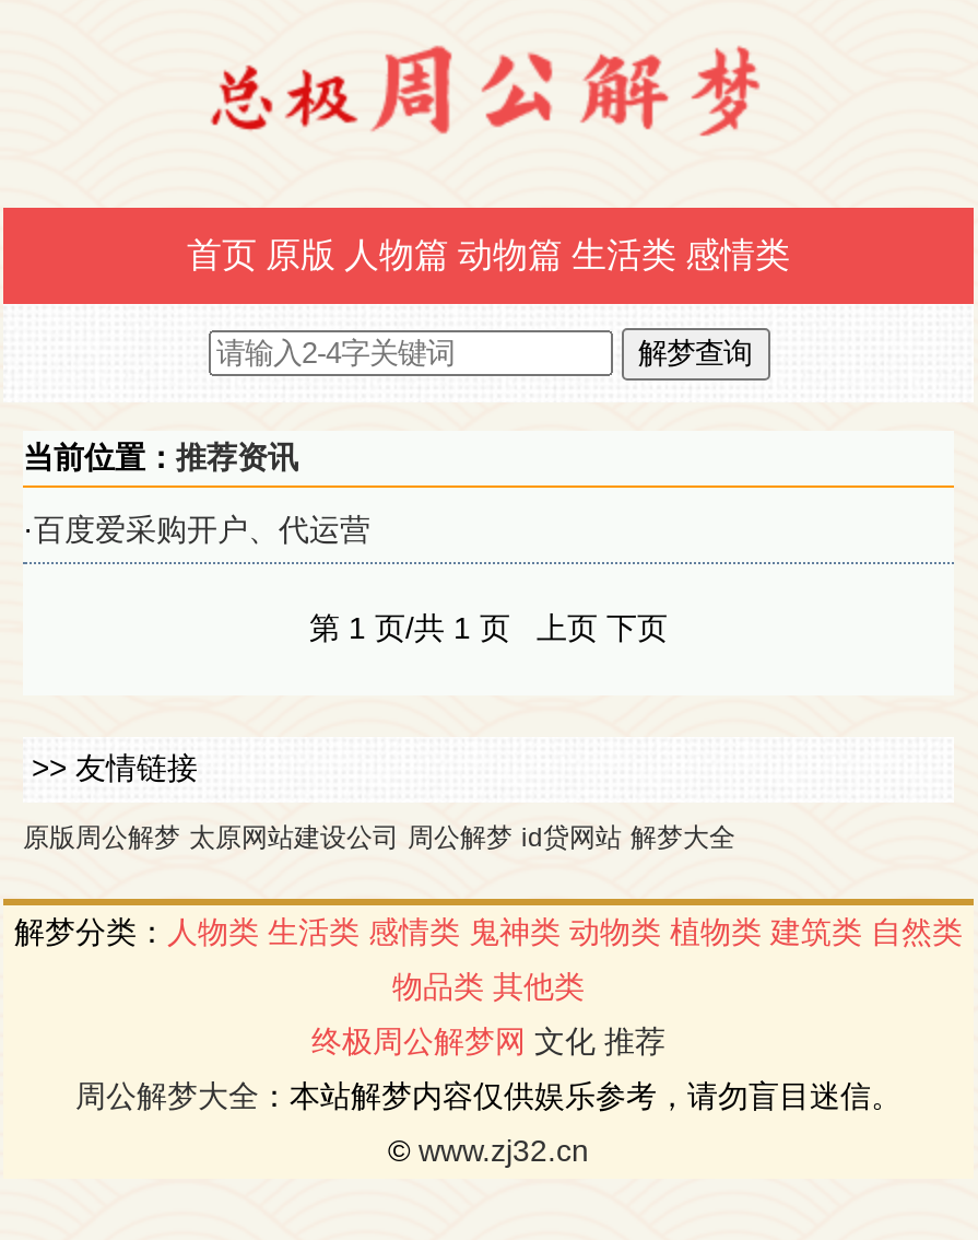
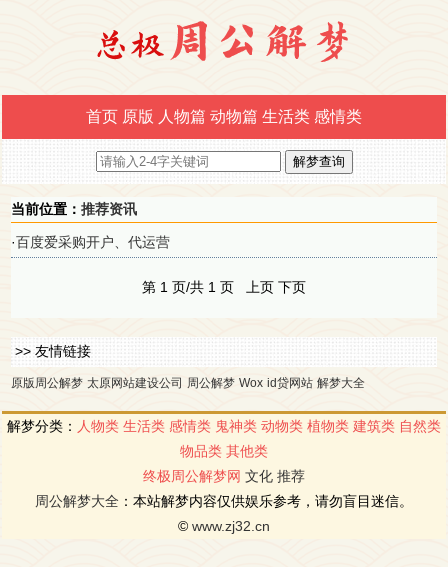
[23,822,735,853] 原版周公解梦 太原网站建设公司 周公解梦 id贷网站 解梦大全 -> [11,376,365,390] 原版周公解梦 太原网站建设公司 周公解梦 Wox id贷网站 解梦大全

